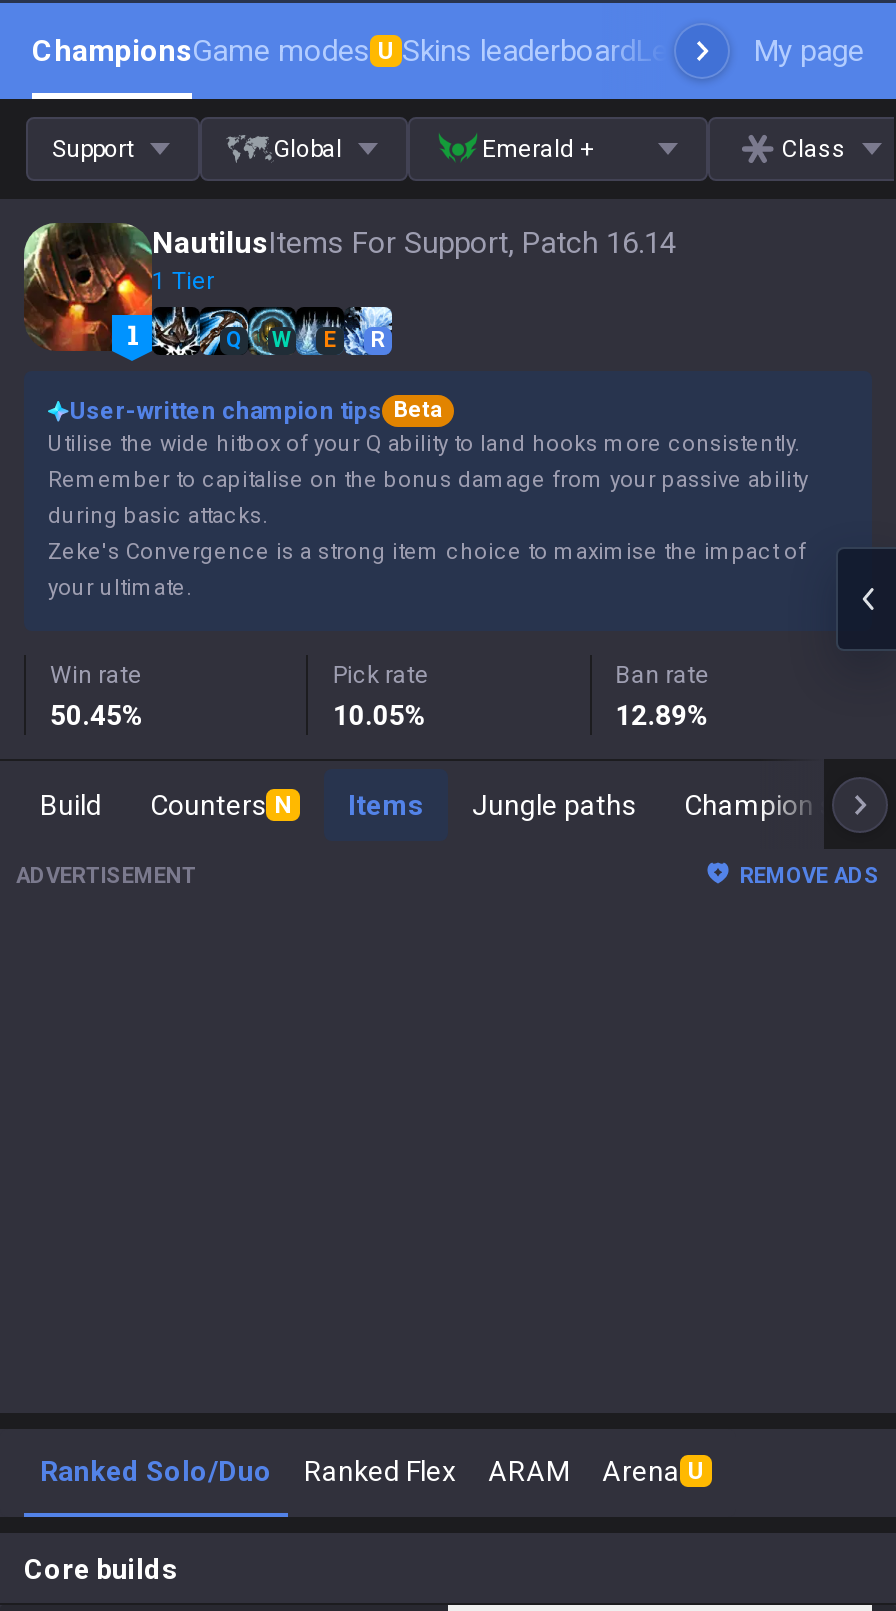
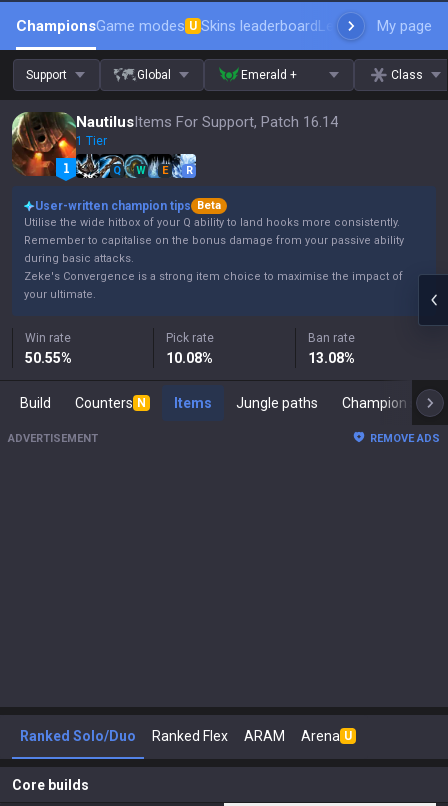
[50,699,144,731] 50.45% -> [25,350,72,366] 50.55%
[333,699,427,731] 10.05% -> [166,350,213,366] 10.08%
[615,699,709,731] 12.89% -> [308,350,355,366] 13.08%

